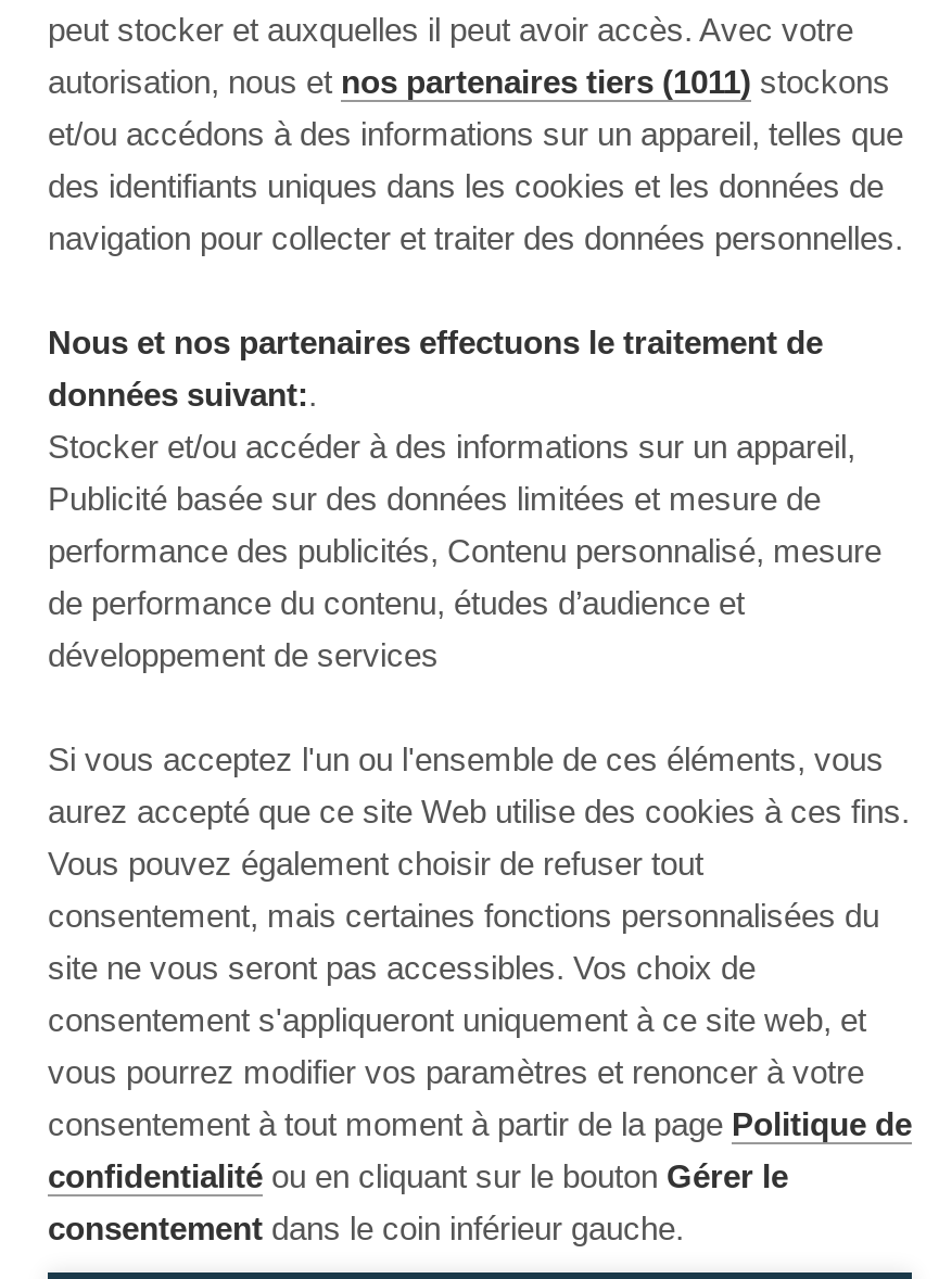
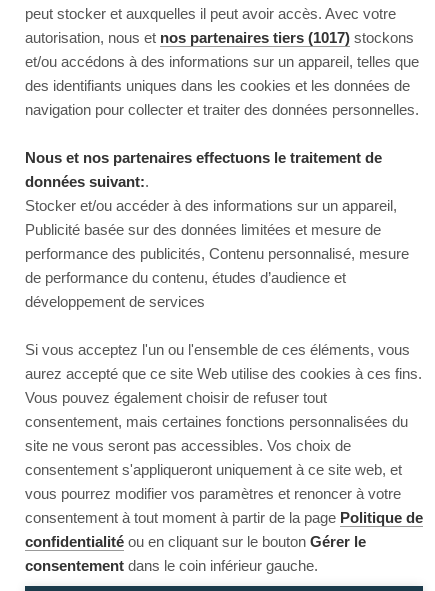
[48,63,890,100] autorisation, nous et nos partenaires tiers (1011) stockons -> [25,29,414,46] autorisation, nous et nos partenaires tiers (1017) stockons

